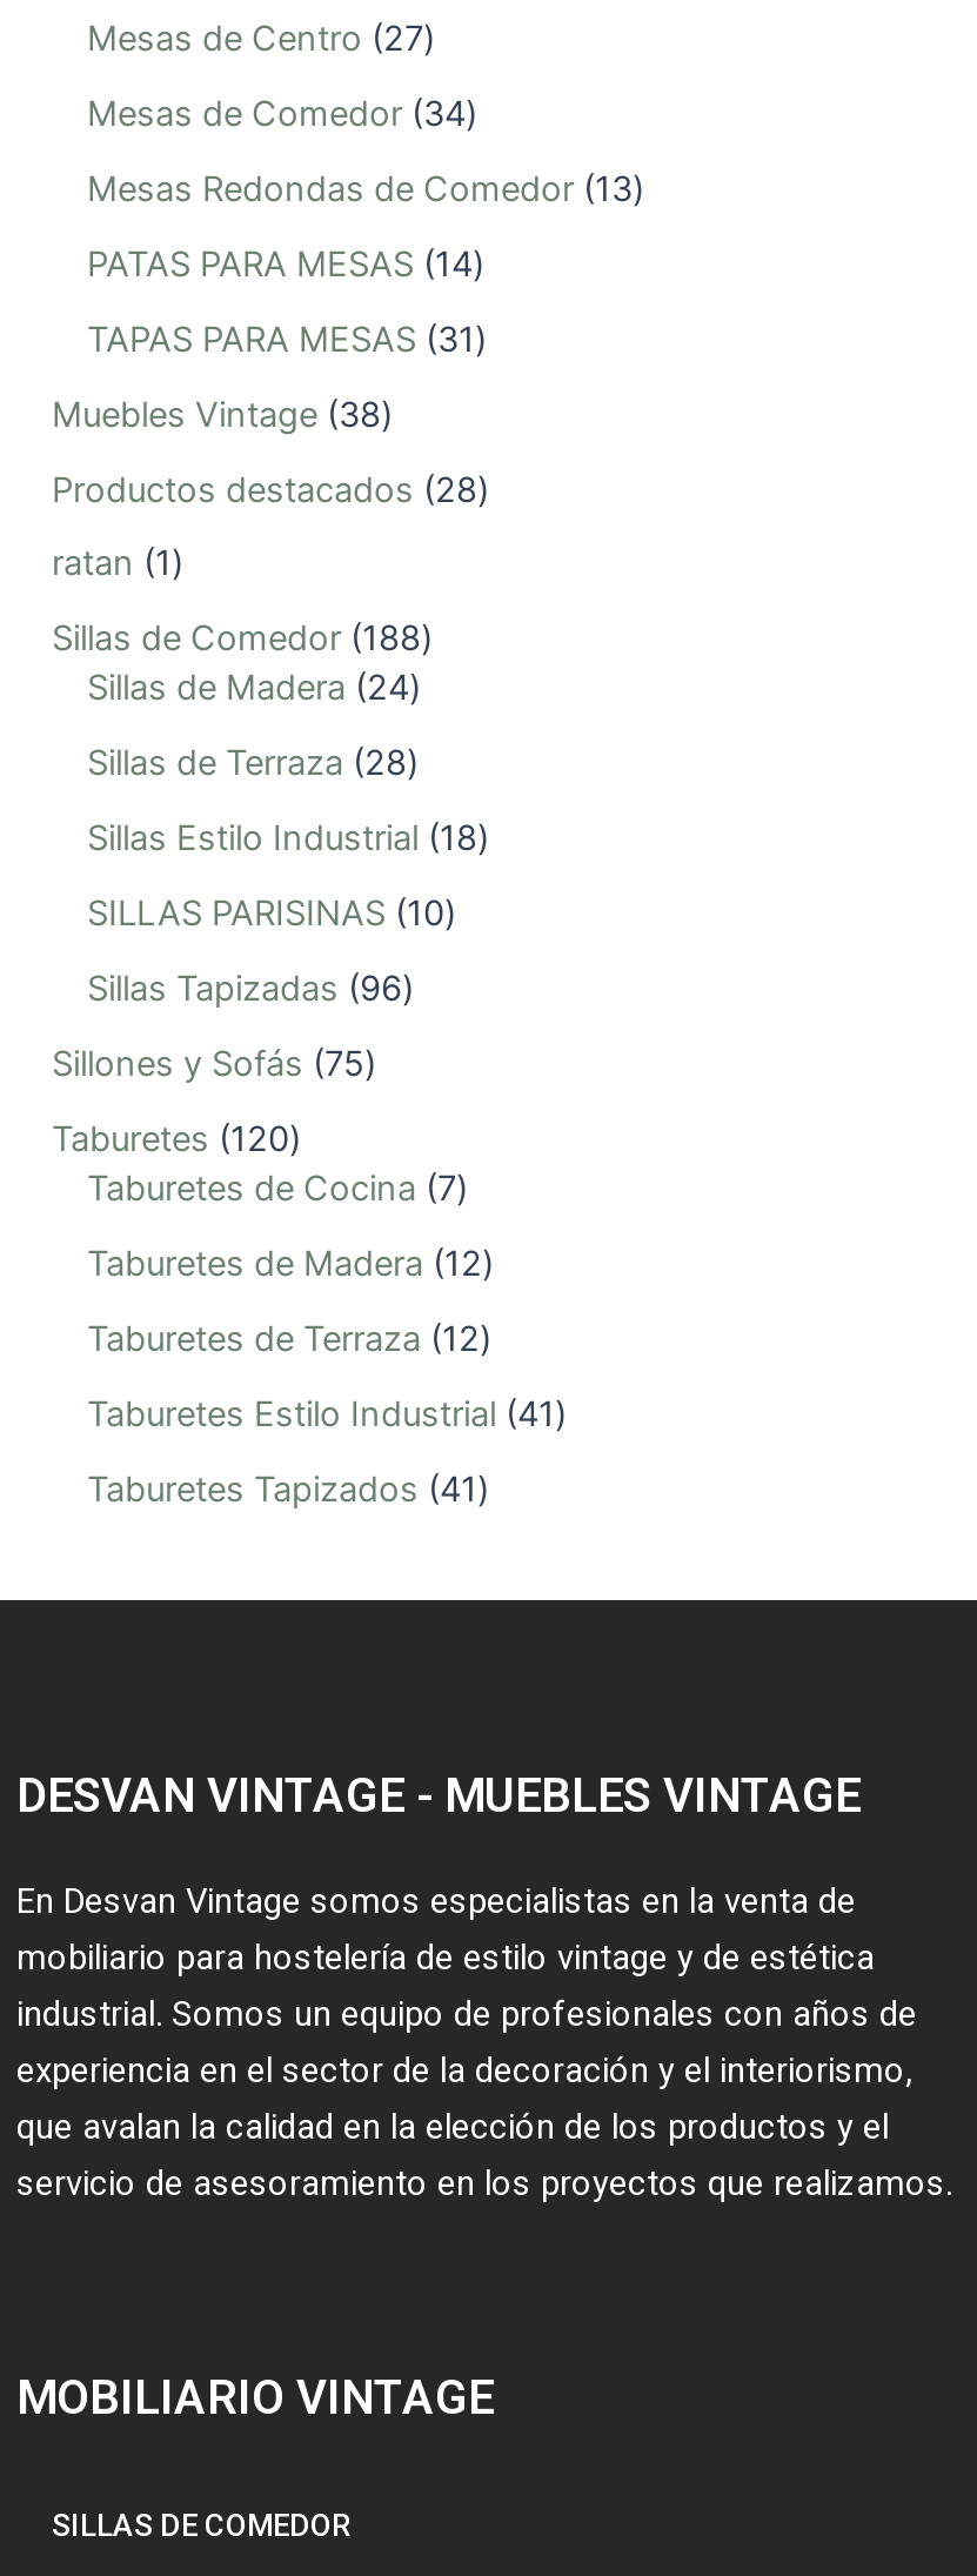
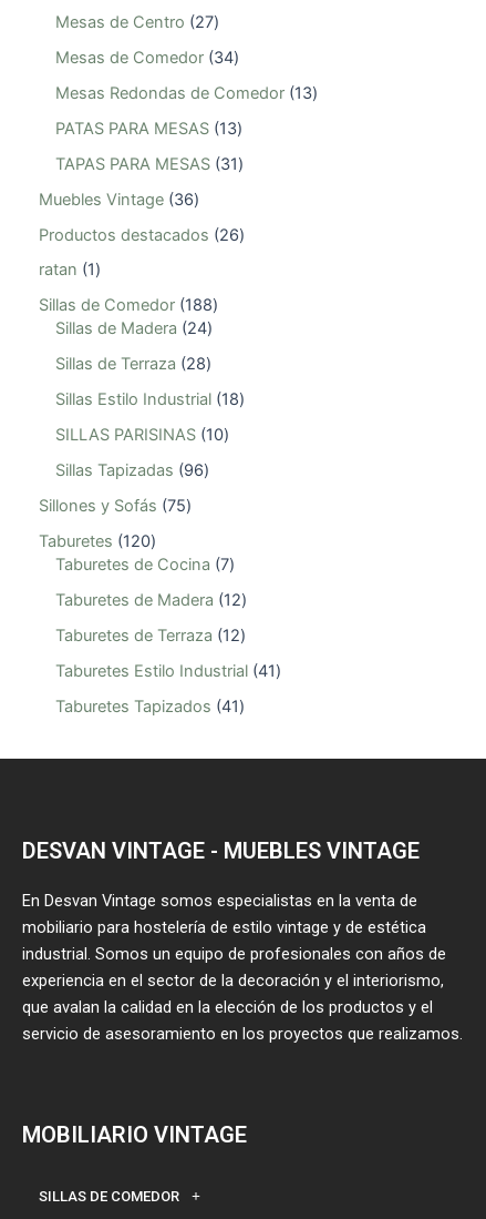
[87,243,473,285] PATAS PARA MESAS 14 -> [55,118,237,138] PATAS PARA MESAS 13
[52,393,381,435] Muebles Vintage 38 -> [39,189,194,209] Muebles Vintage 36
[52,468,477,510] Productos destacados 28 -> [39,225,239,245] Productos destacados 26

